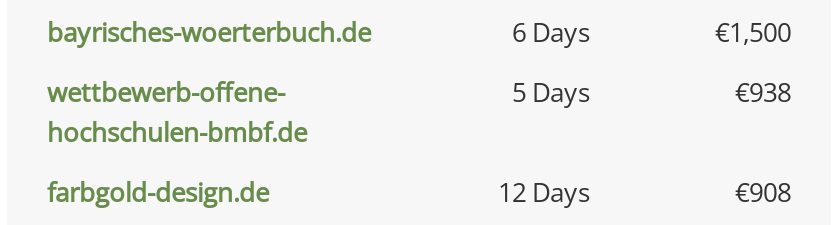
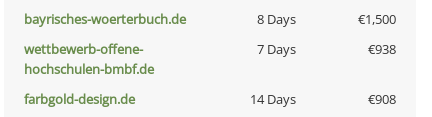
[512,13,590,49] 6 Days -> [256,9,295,27] 8 Days
[512,73,590,109] 5 Days -> [256,39,295,57] 7 Days
[498,173,590,209] 12 Days -> [249,89,295,107] 14 Days

